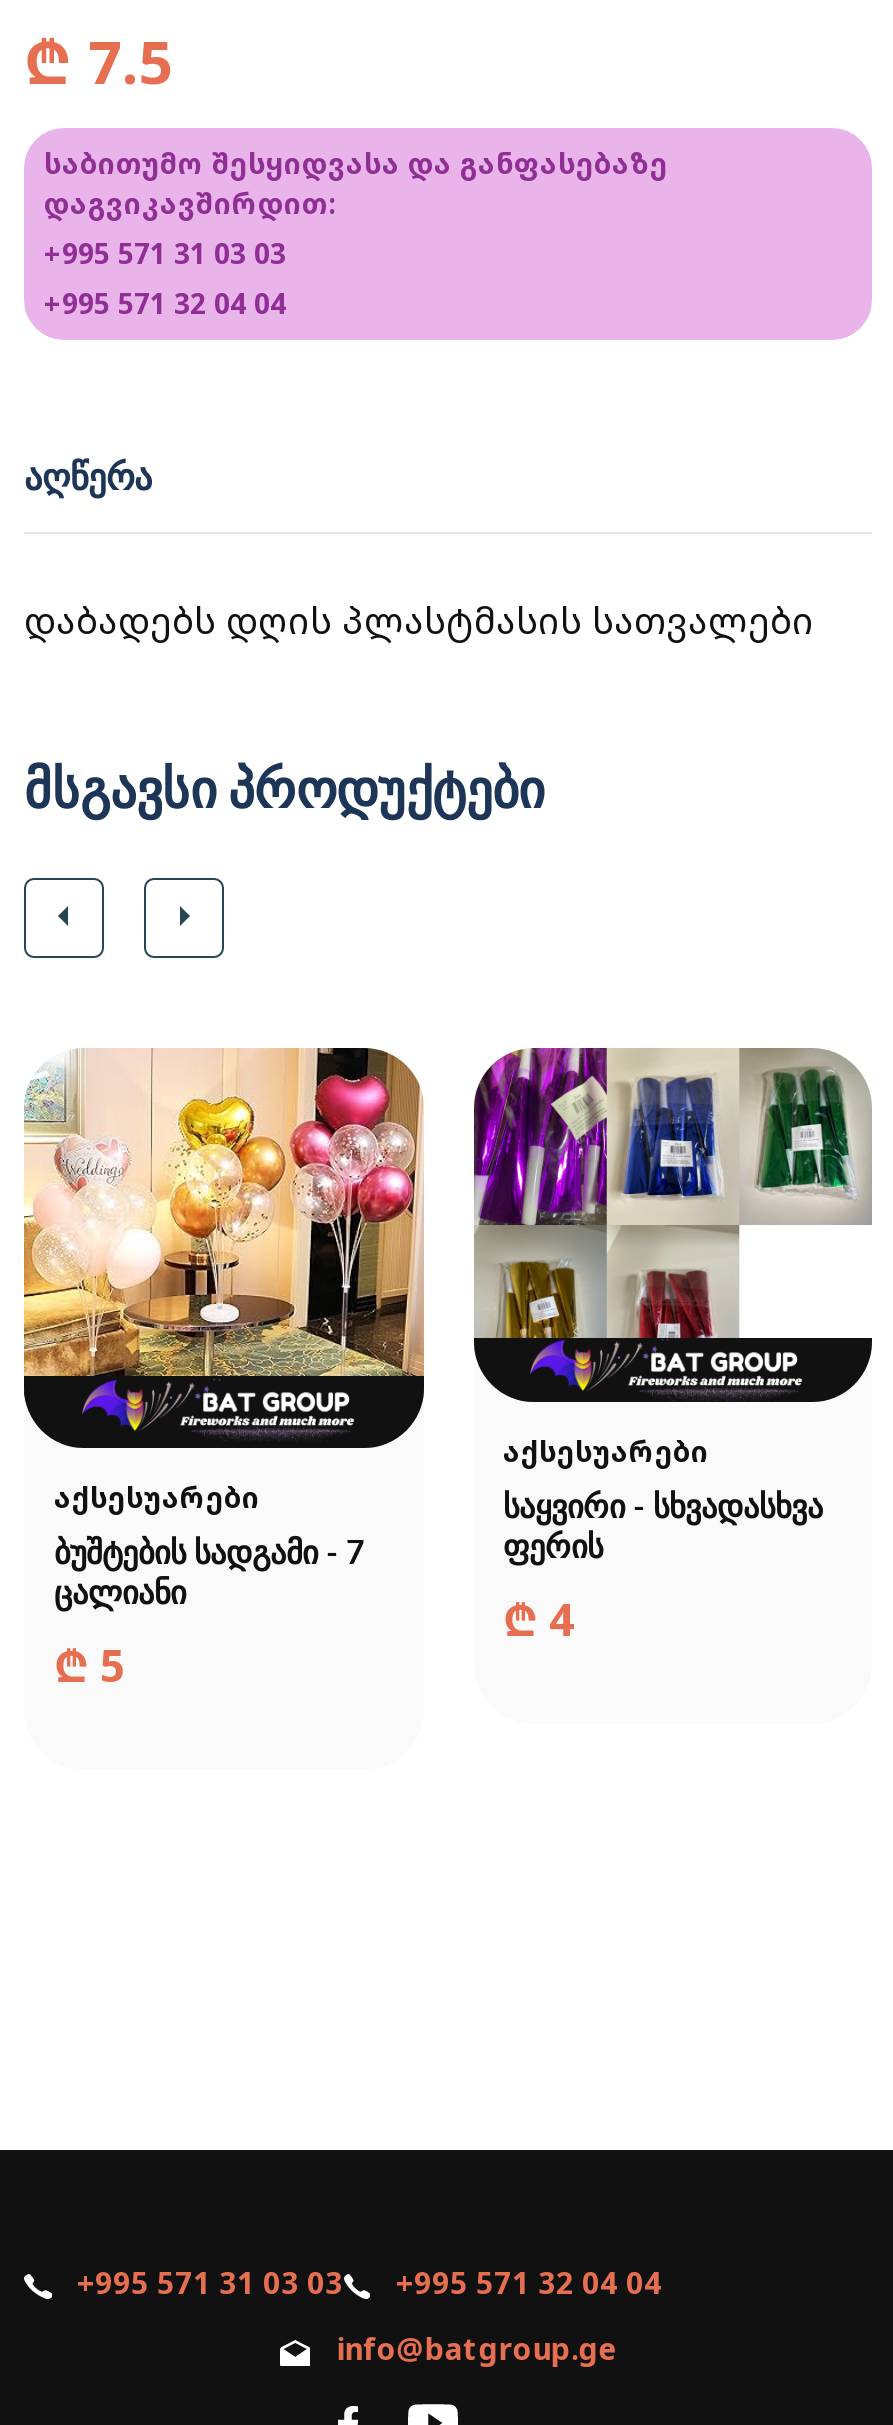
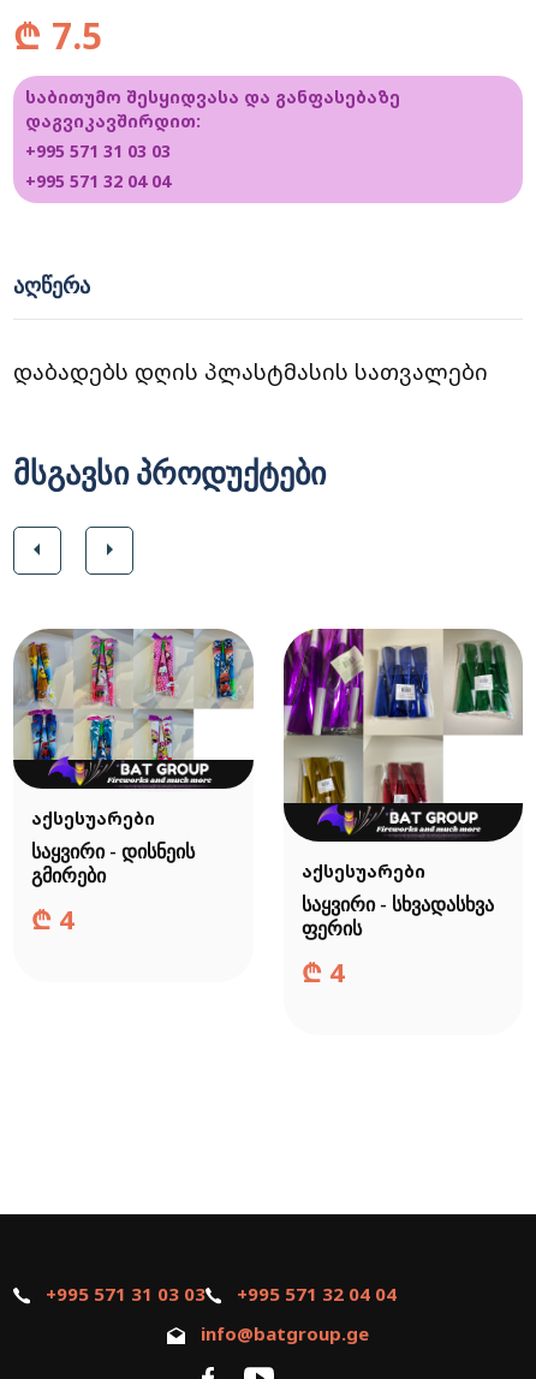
[22,1046,426,1398] [image] -> [12,628,254,789] [image]
[54,1537,364,1693] ბუშტების სადგამი - 7 | ცალიანი | ₾ 5 -> [31,843,195,937] საყვირი - დისნეის | გმირები | ₾ 4

